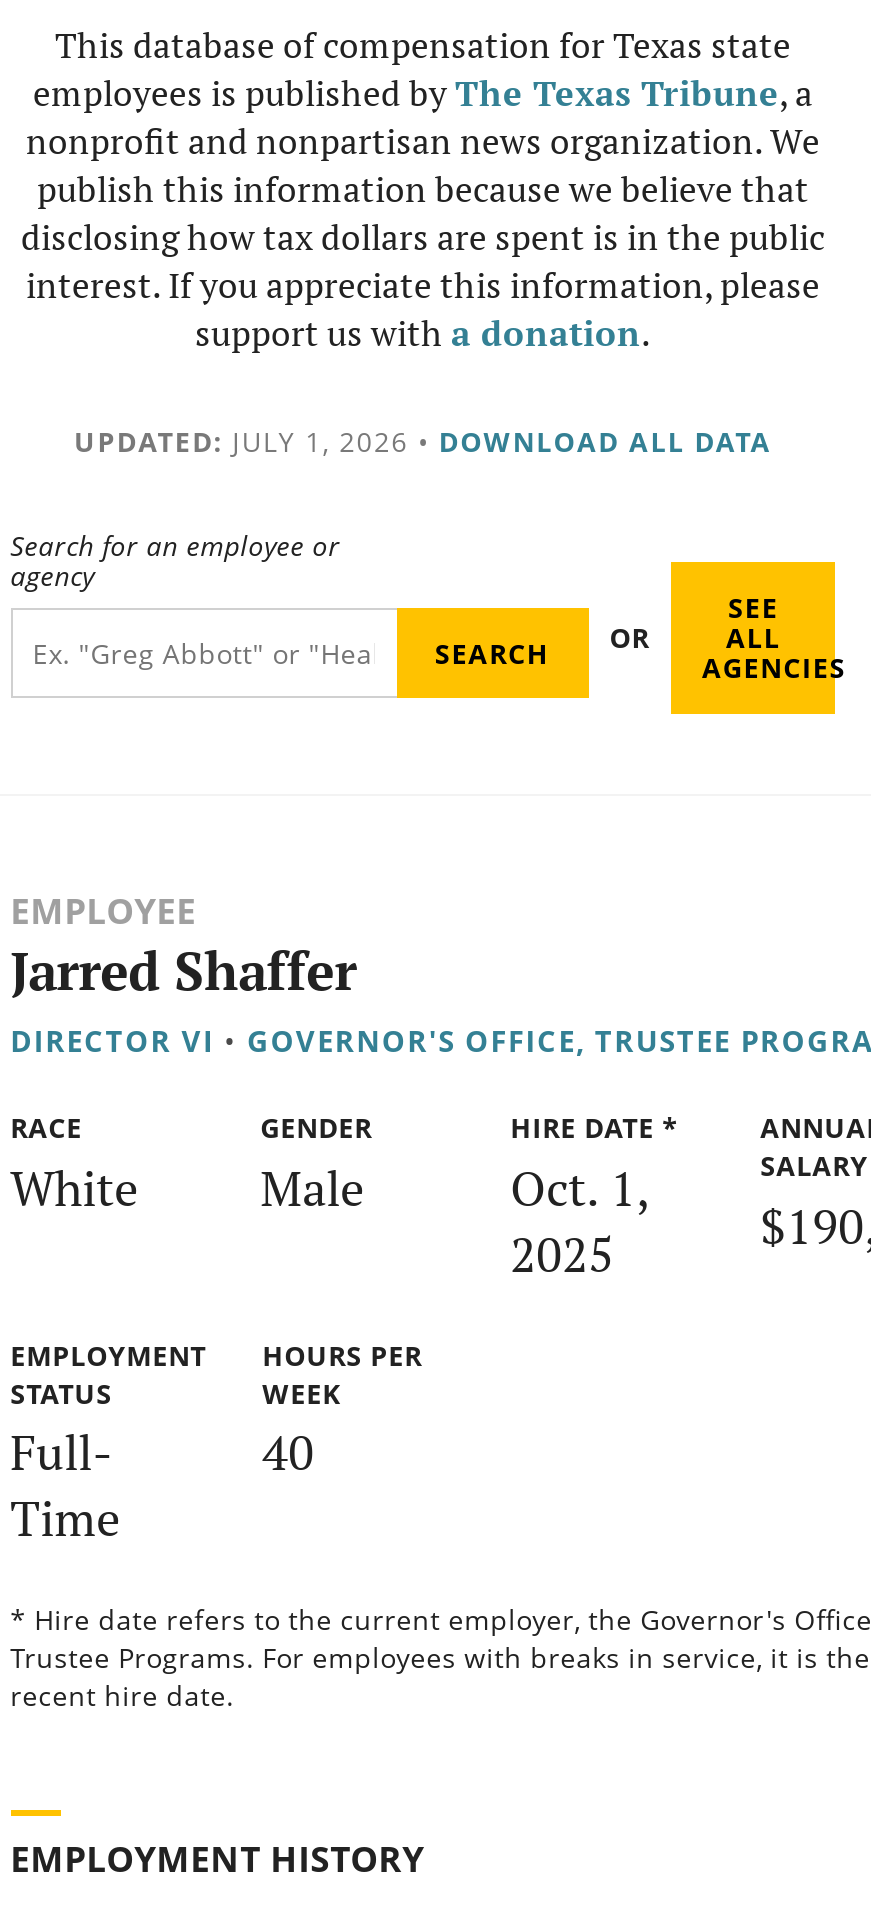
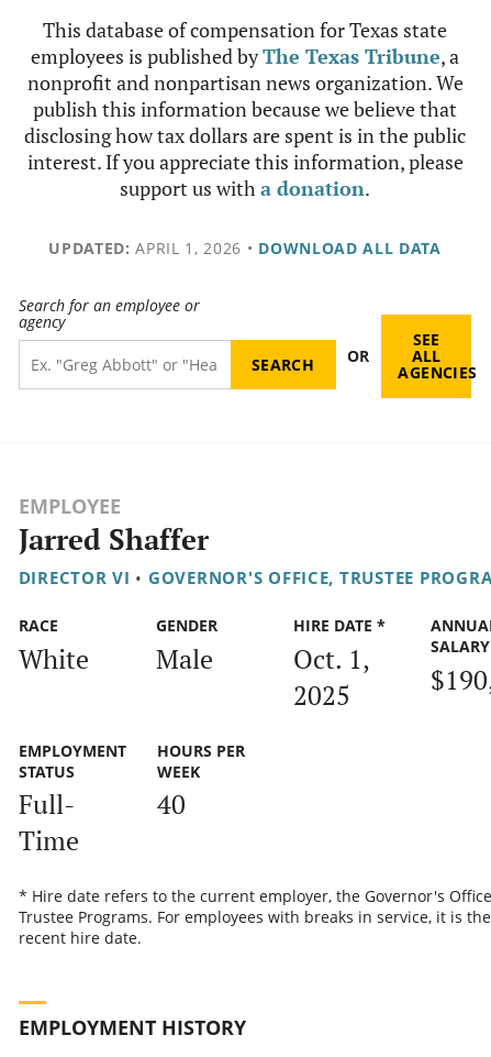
[74,422,772,460] UPDATED: JULY 1, 2026 • DOWNLOAD ALL DATA -> [49,238,441,258] UPDATED: APRIL 1, 2026 • DOWNLOAD ALL DATA

